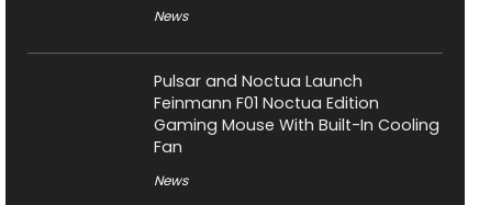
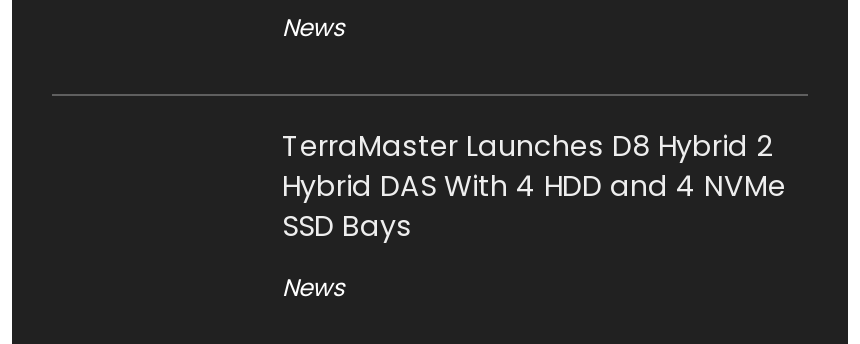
[154,70,439,158] Pulsar and Noctua Launch | Feinmann F01 Noctua Edition | Gaming Mouse With Built-In Cooling | Fan -> [282,125,786,245] TerraMaster Launches D8 Hybrid 2 | Hybrid DAS With 4 HDD and 4 NVMe | SSD Bays

